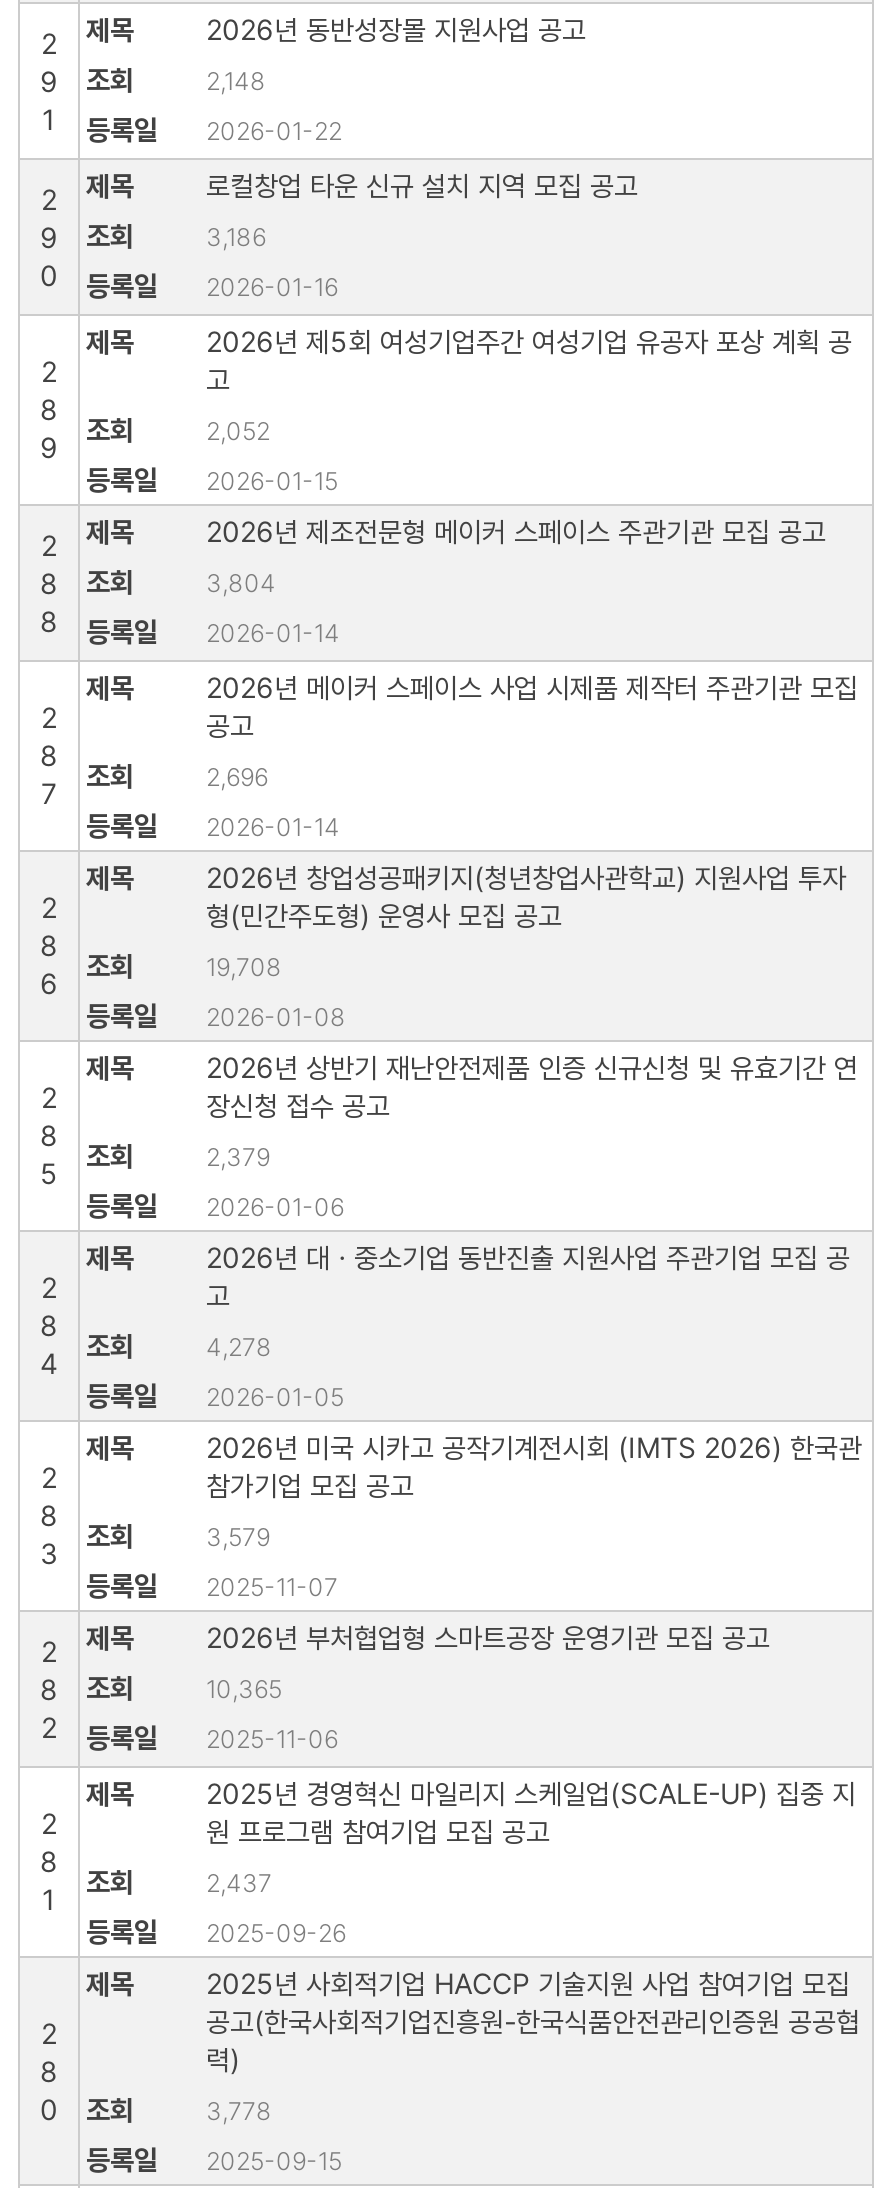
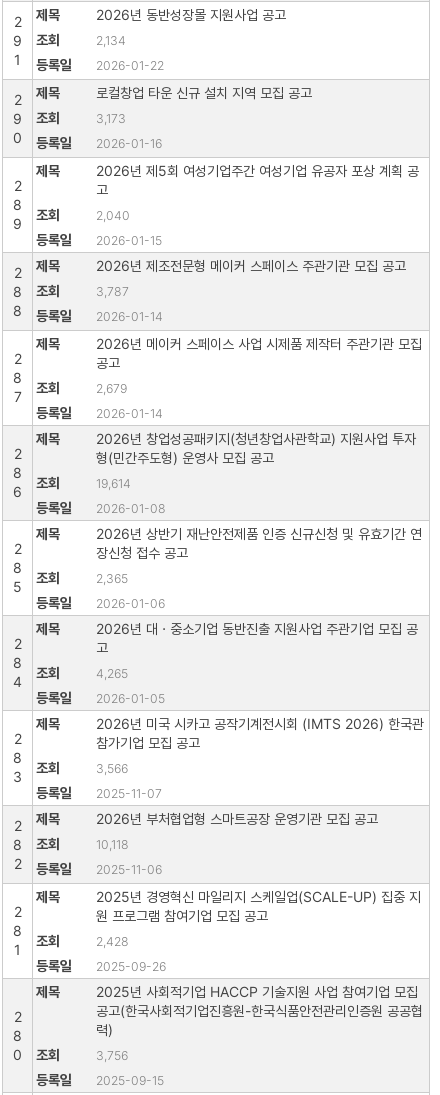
[206,66,266,96] 2,148 -> [96,33,126,48] 2,134
[206,222,266,252] 3,186 -> [96,111,126,126] 3,173
[206,416,270,446] 2,052 -> [96,208,130,223] 2,040
[206,568,276,598] 3,804 -> [96,284,129,299] 3,787
[206,762,268,792] 2,696 -> [96,381,127,396] 2,679
[206,952,282,982] 19,708 -> [96,476,131,491] 19,614
[206,1142,270,1172] 2,379 -> [96,571,128,586] 2,365
[206,1332,272,1362] 4,278 -> [96,666,128,681] 4,265
[206,1522,270,1552] 3,579 -> [96,761,128,776] 3,566
[206,1674,282,1704] 10,365 -> [96,837,129,852] 10,118
[206,1868,272,1898] 2,437 -> [96,934,129,949] 2,428
[206,2096,272,2126] 3,778 -> [96,1048,128,1063] 3,756

